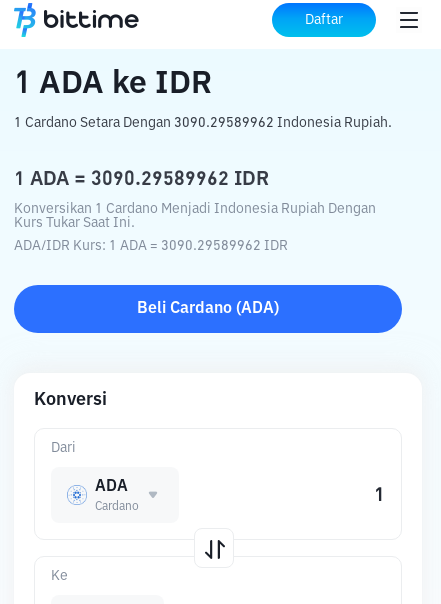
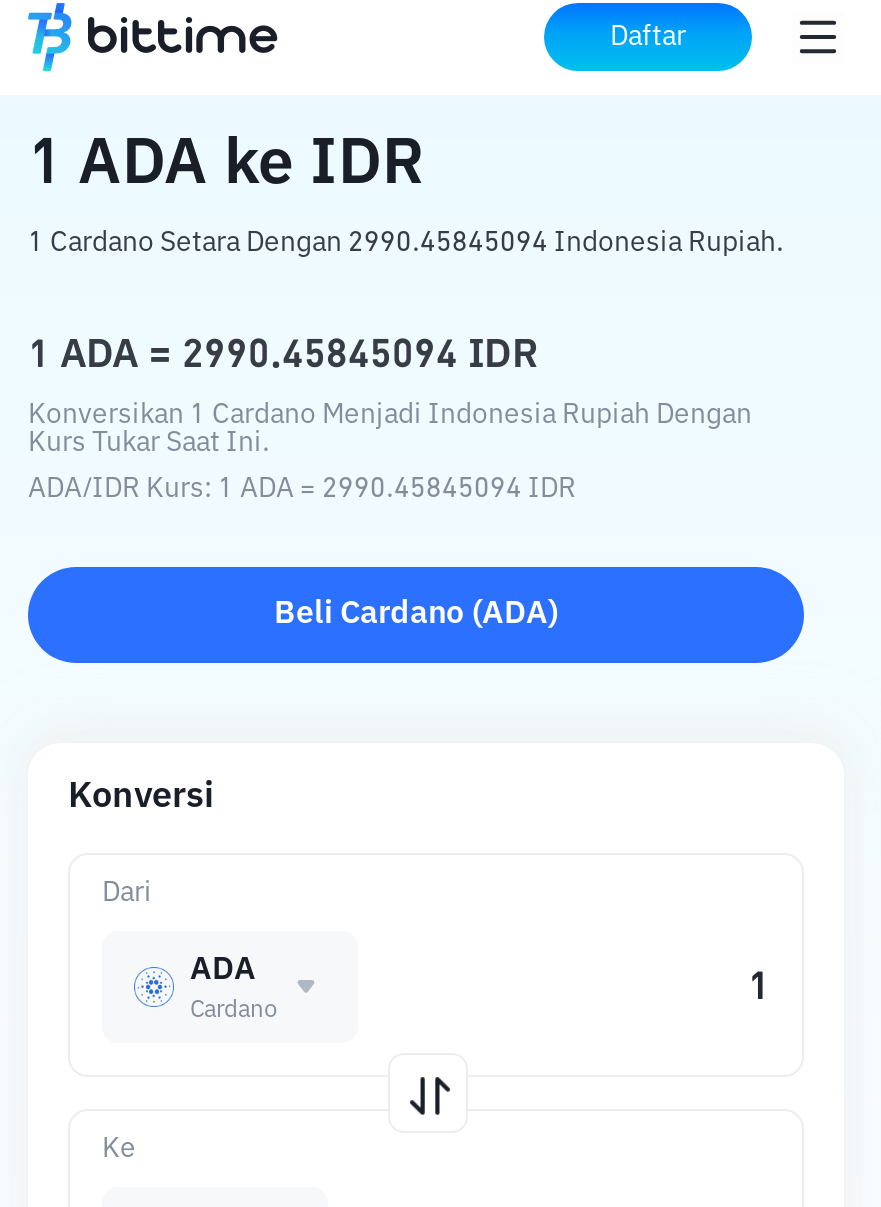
[14,116,392,130] 1 Cardano Setara Dengan 3090.29589962 Indonesia Rupiah. -> [28,229,784,257] 1 Cardano Setara Dengan 2990.45845094 Indonesia Rupiah.
[14,169,269,189] 1 ADA = 3090.29589962 IDR -> [28,335,538,375] 1 ADA = 2990.45845094 IDR
[14,239,288,253] ADA/IDR Kurs: 1 ADA = 3090.29589962 IDR -> [28,475,576,503] ADA/IDR Kurs: 1 ADA = 2990.45845094 IDR

